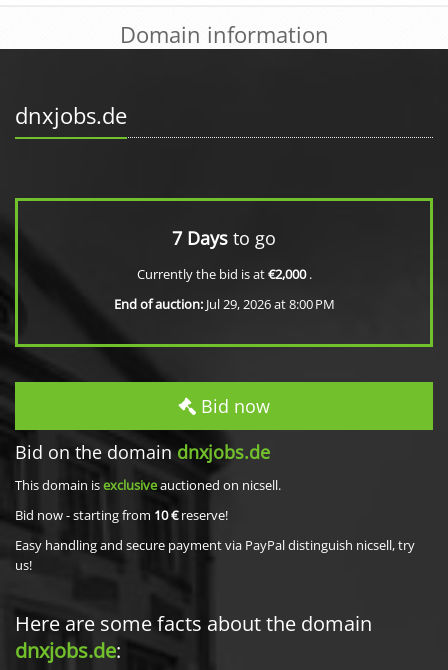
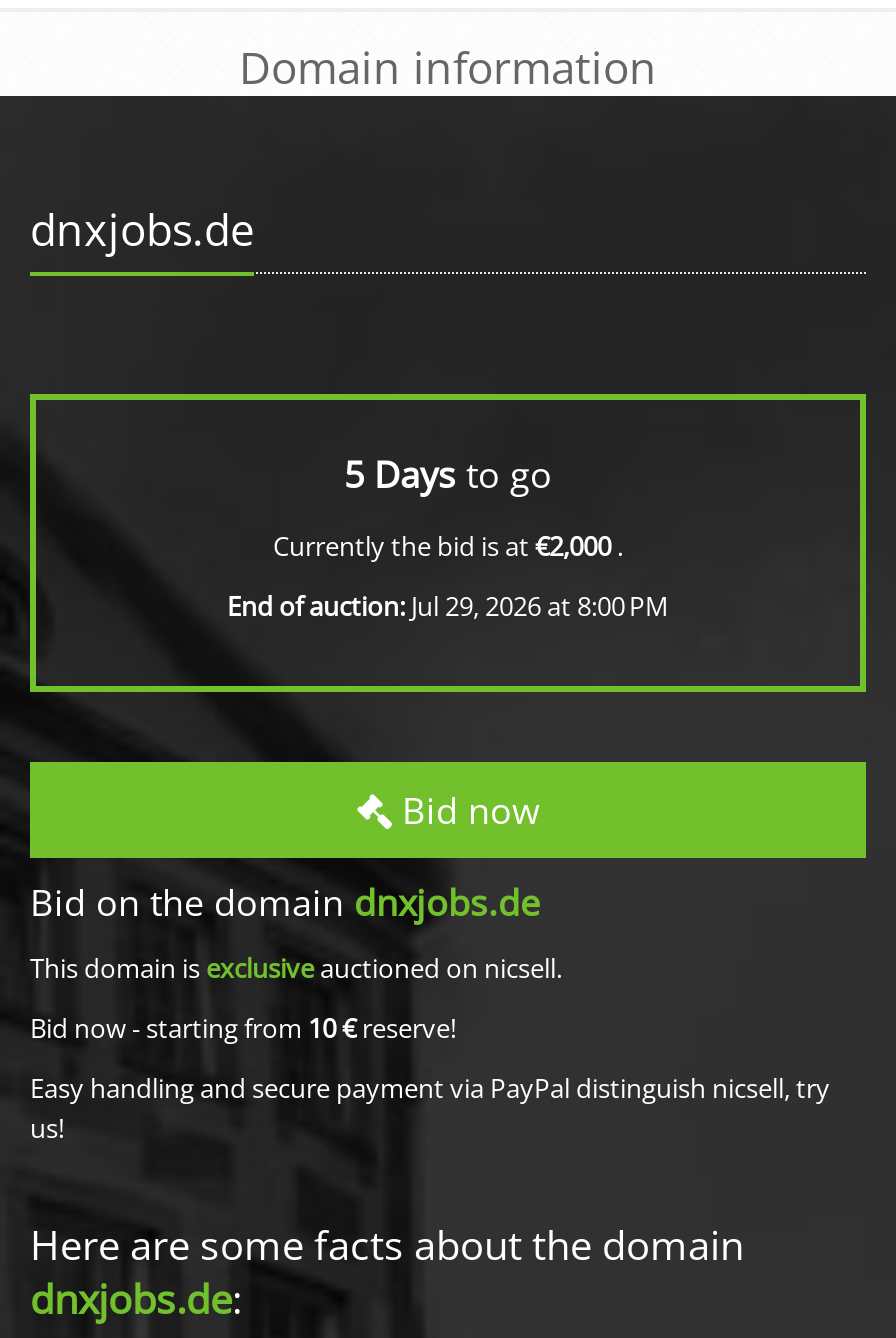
[172,226,276,250] 7 Days to go -> [344,450,552,498] 5 Days to go

